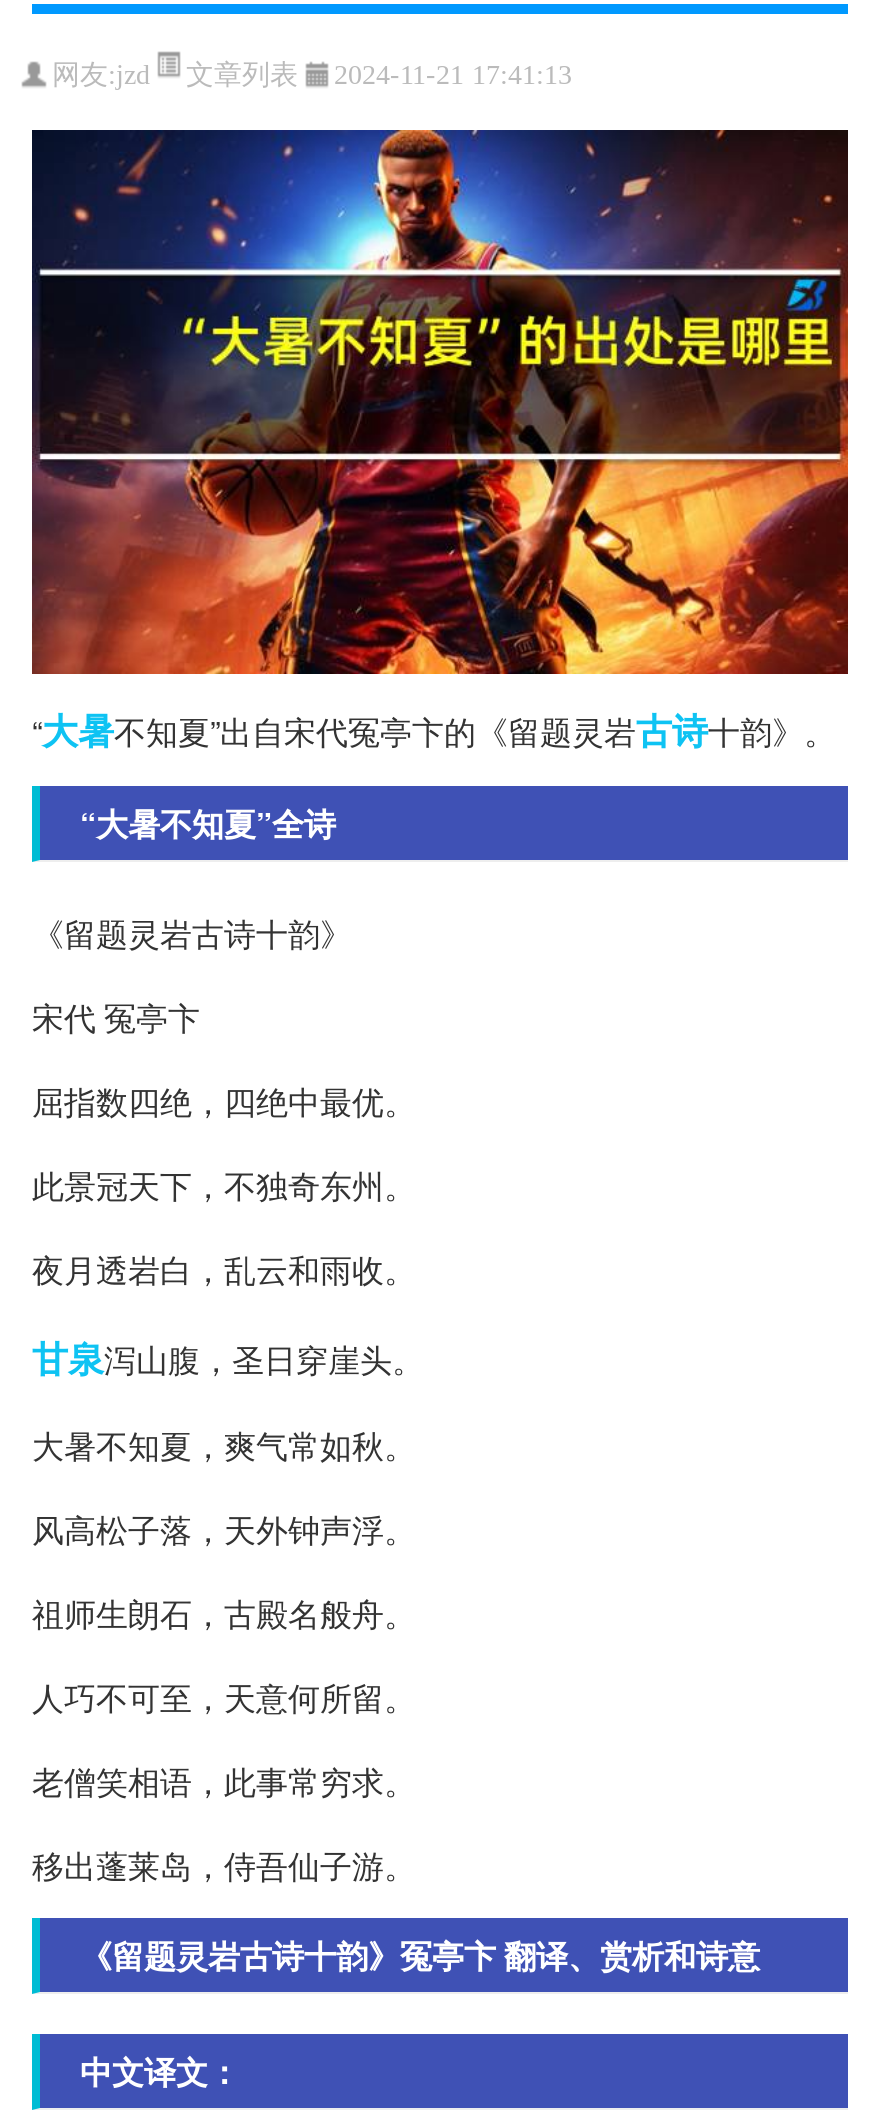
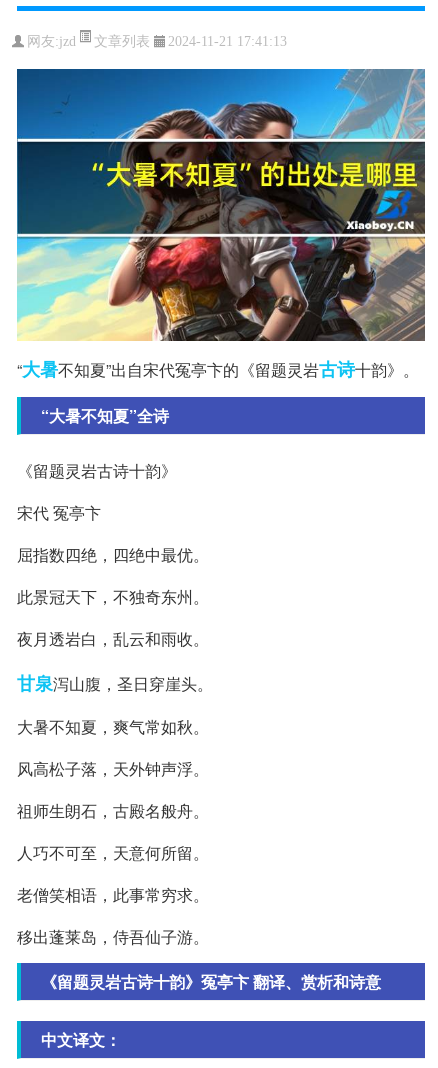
[30,128,850,676] [image] -> [16,68,426,342] [image]

